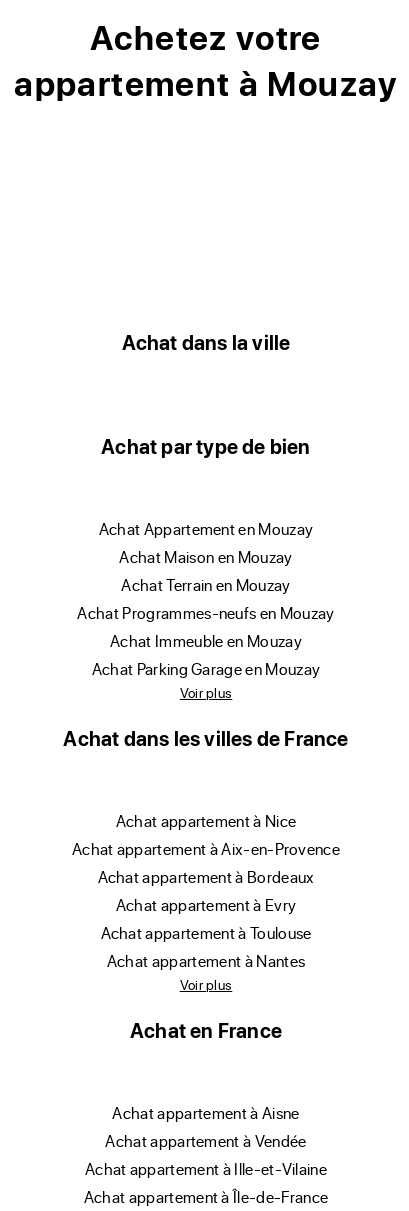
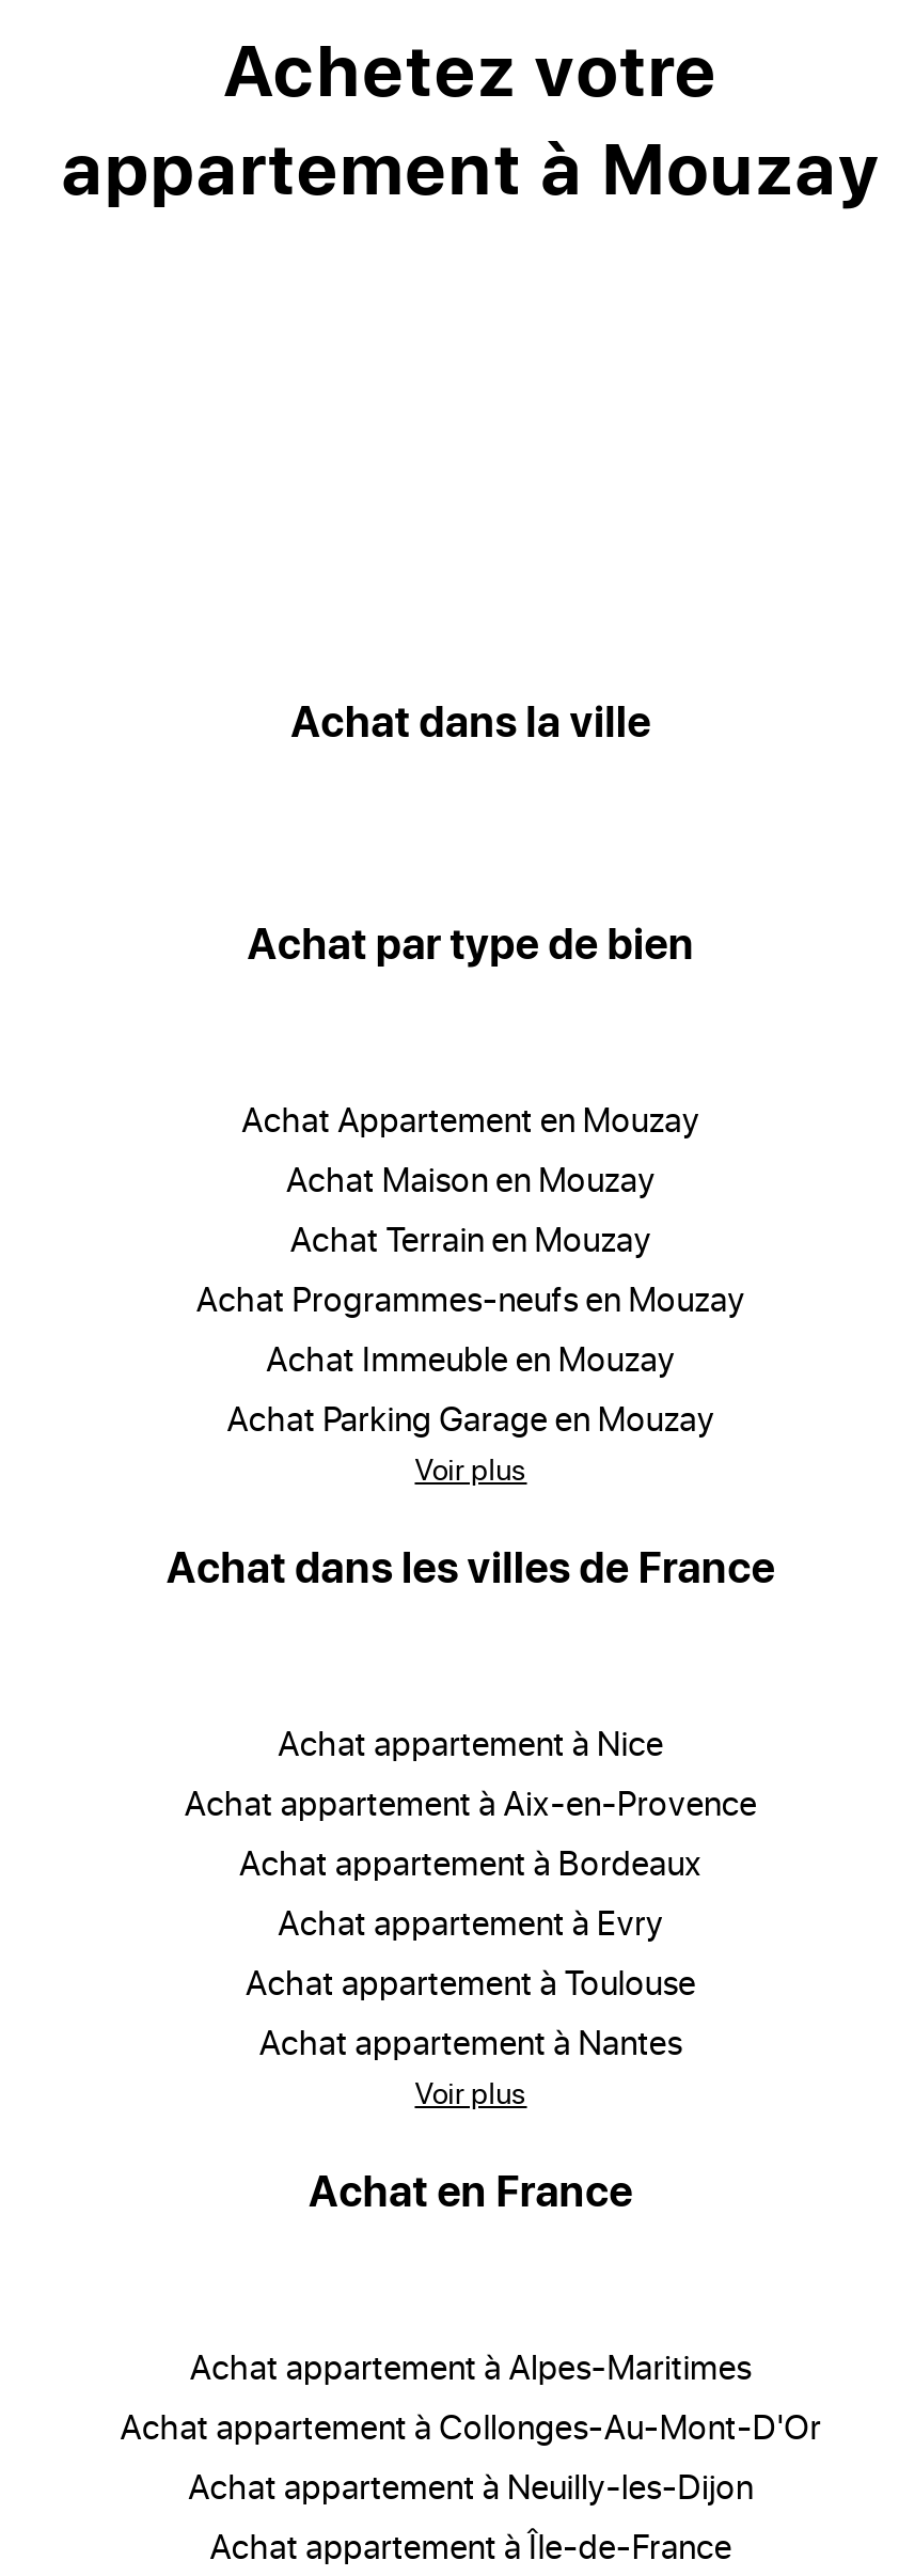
[123,1102,299,1123] achat appartement à Aisne -> [212,2343,752,2388] achat appartement à Alpes-Maritimes
[116,1130,307,1151] achat appartement à Vendée -> [142,2403,821,2448] achat appartement à Collonges-Au-Mont-D'Or
[95,1158,327,1179] achat appartement à Ille-et-Vilaine -> [210,2463,754,2508] achat appartement à Neuilly-les-Dijon

